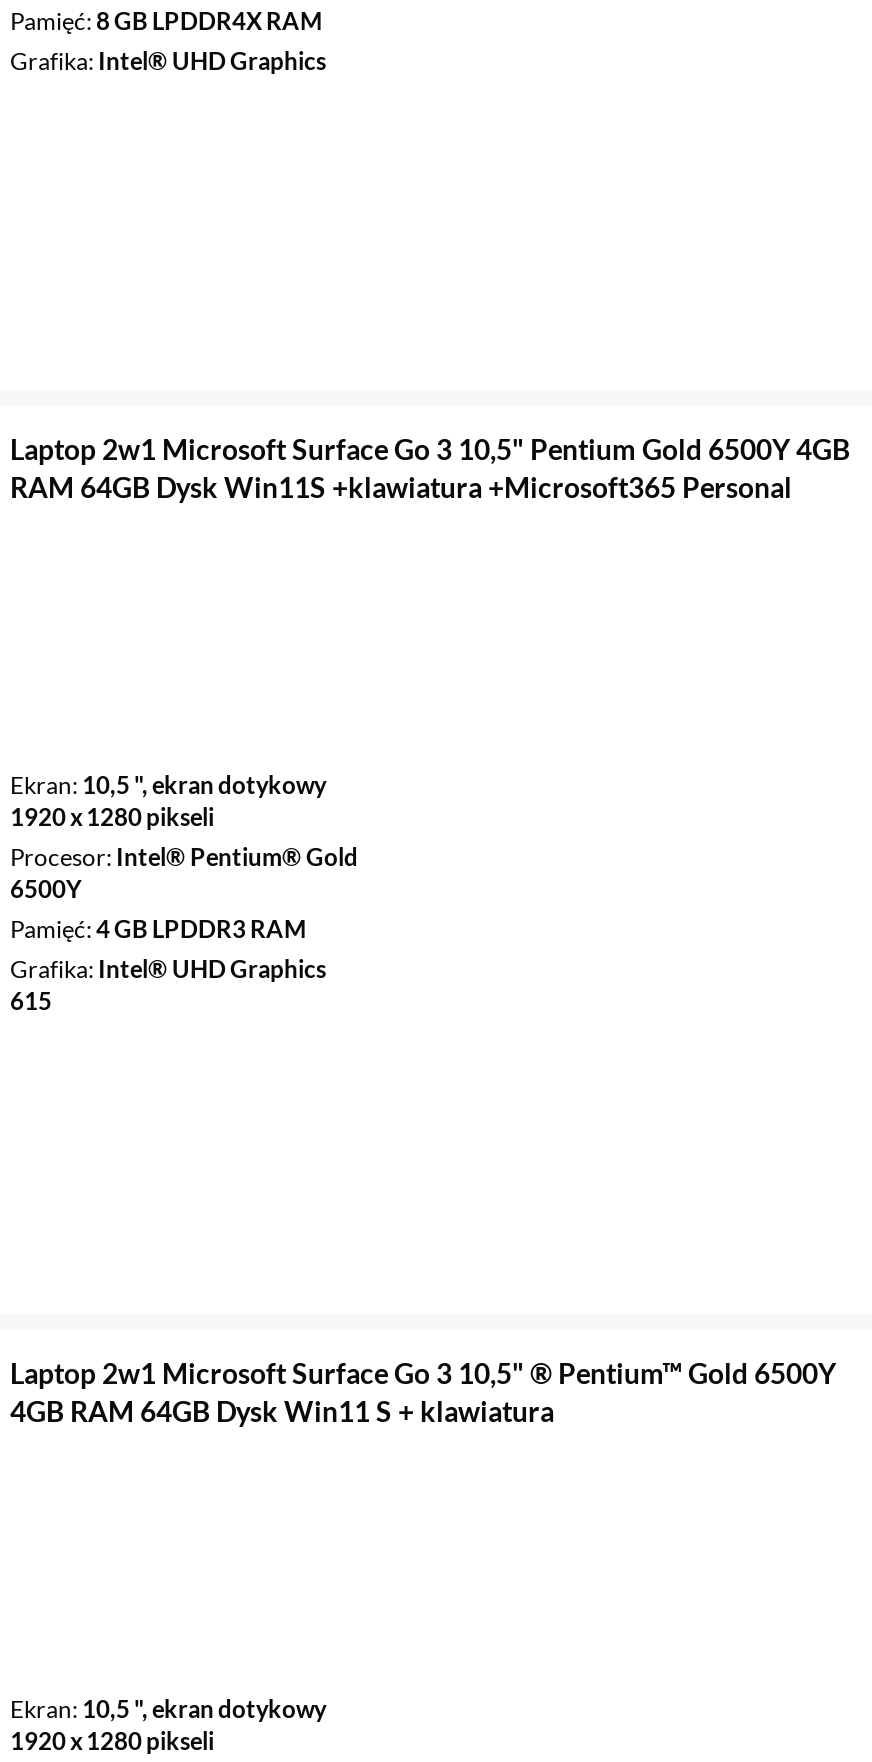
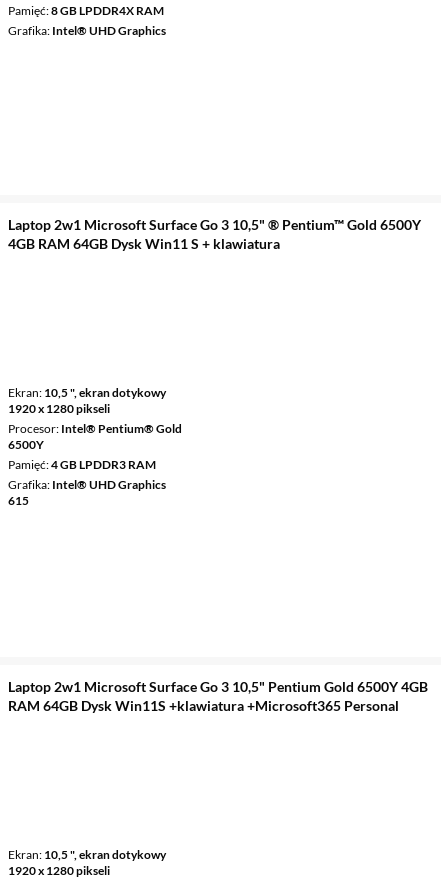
moved [10,431,850,503] -> [8,677,428,713]: Laptop 2w1 Microsoft Surface Go 3 10,5" Pentium Gold 6500Y 4GB | RAM 64GB Dysk Win11S +klawiatura +Microsoft365 Personal
moved [10,1355,836,1427] -> [8,215,421,251]: Laptop 2w1 Microsoft Surface Go 3 10,5" ® Pentium™ Gold 6500Y | 4GB RAM 64GB Dysk Win11 S + klawiatura

